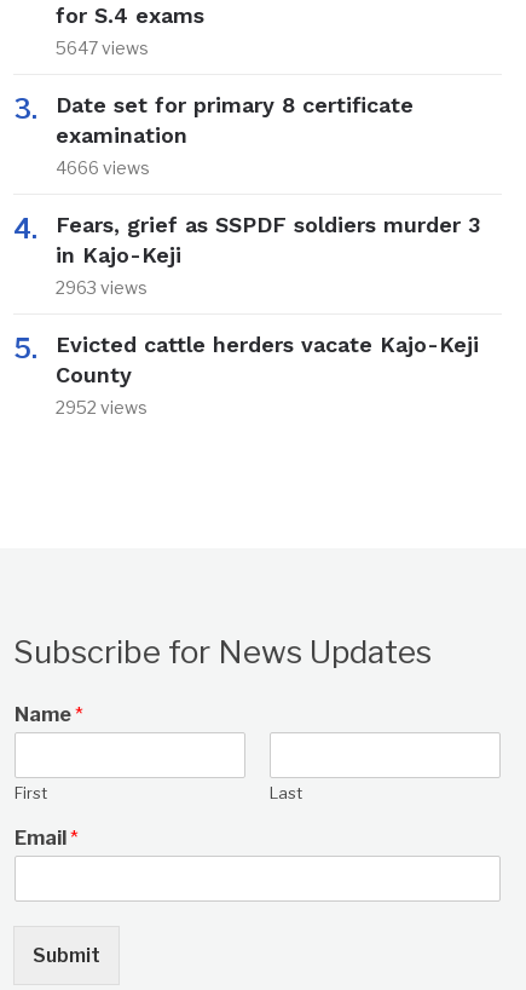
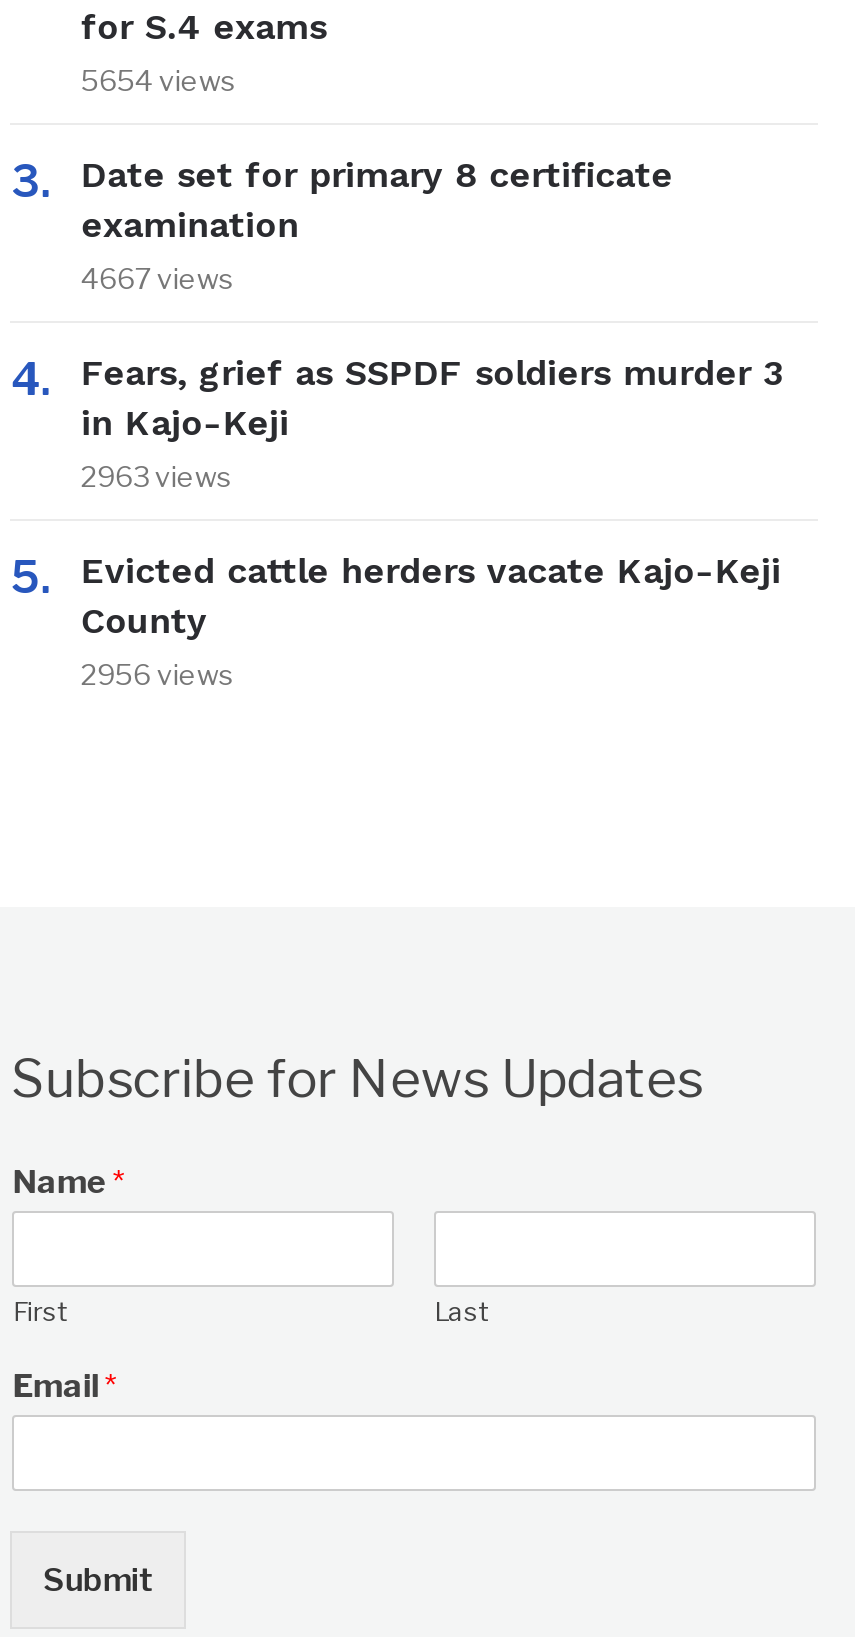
[56,38,149,58] 5647 views -> [81,62,237,96] 5654 views
[56,158,150,178] 4666 views -> [81,260,235,294] 4667 views
[56,397,148,418] 2952 views -> [81,656,235,690] 2956 views

